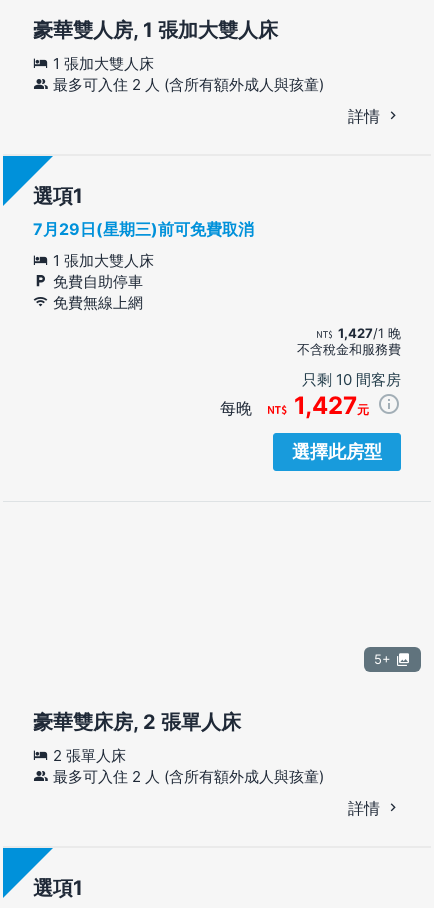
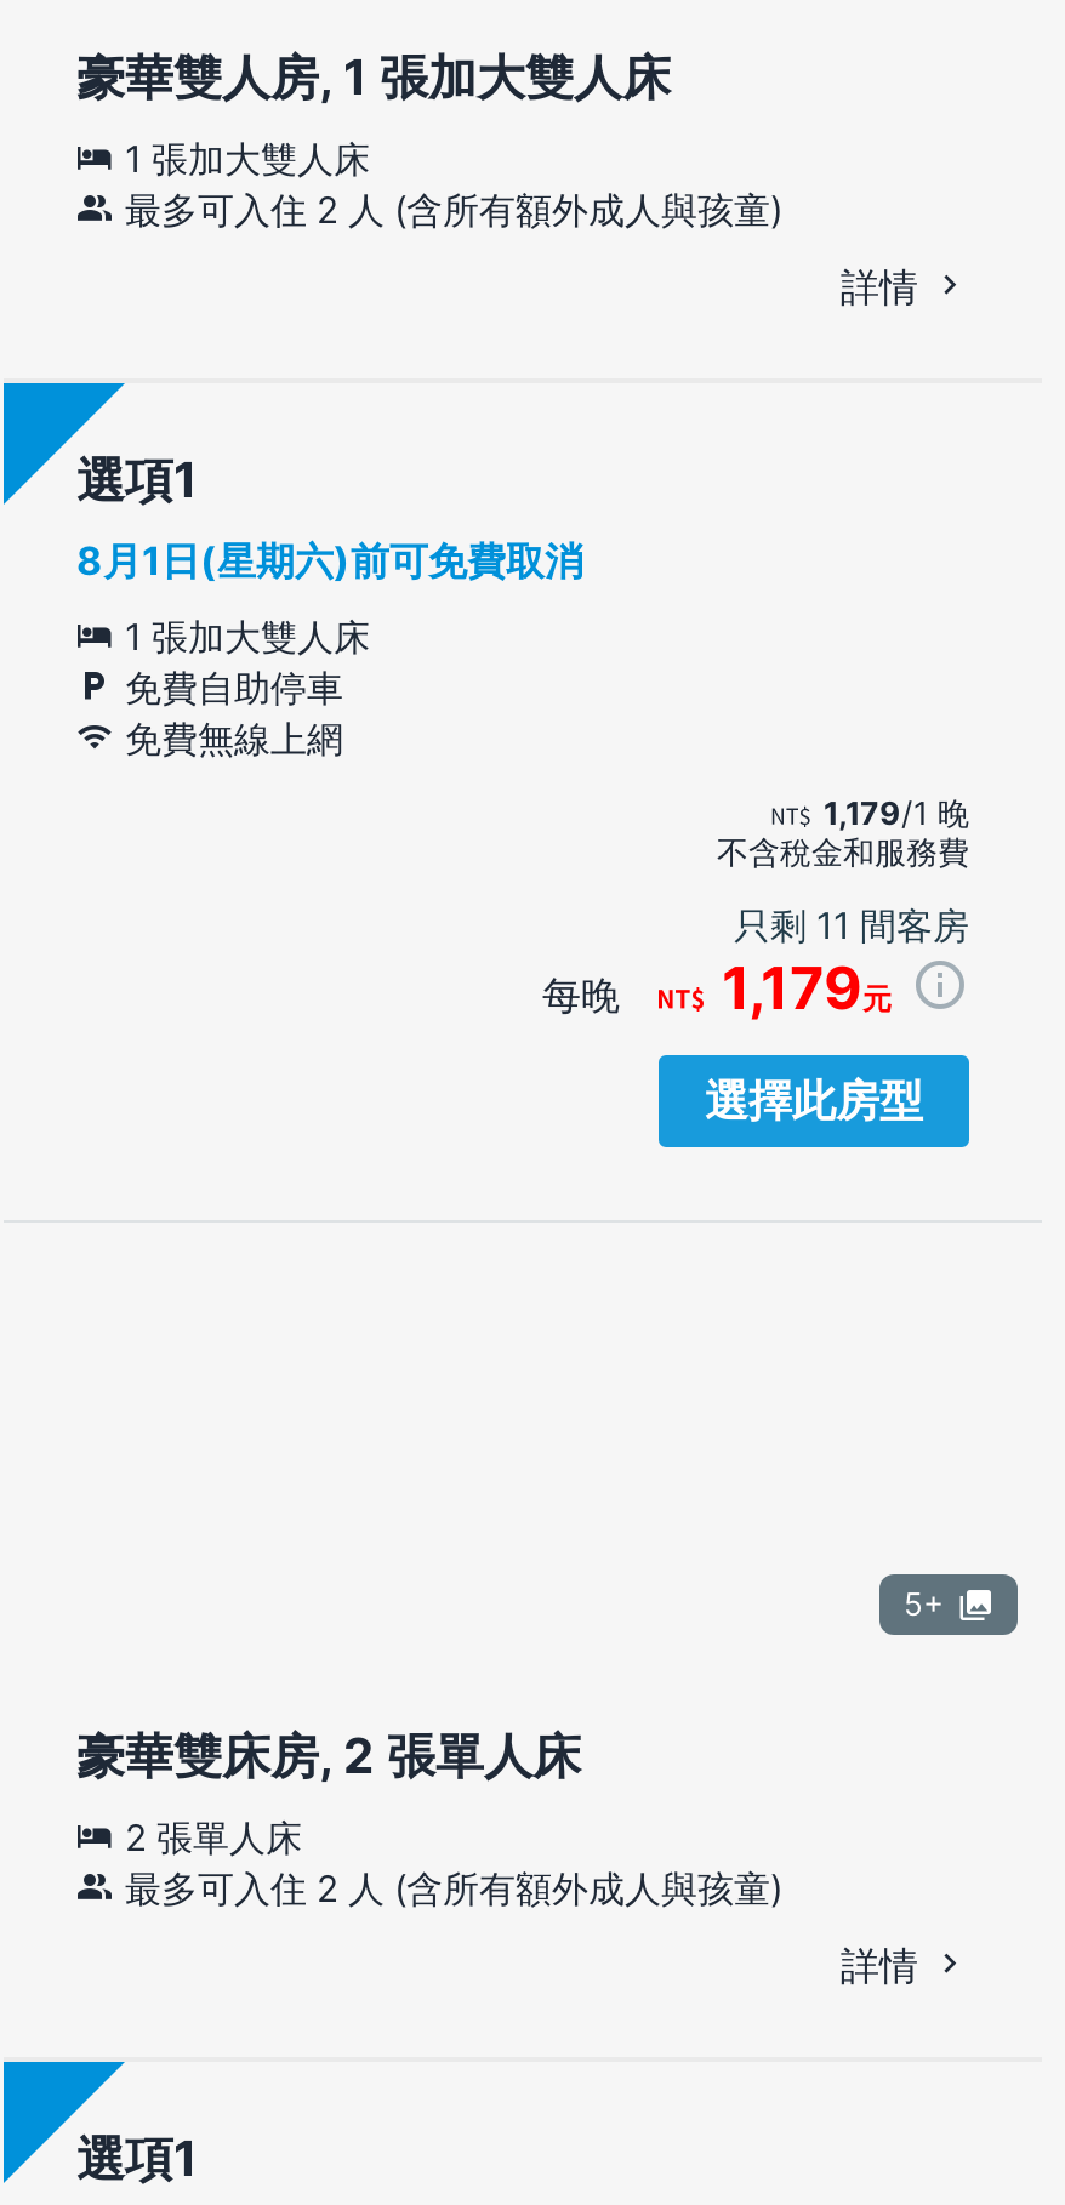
[33,218,254,238] 7月29日(星期三)前可免費取消 -> [76,535,583,583] 8月1日(星期六)前可免費取消
[338,324,401,340] 1,427/1 晚 -> [824,792,969,831] 1,179/1 晚
[302,369,401,388] 只剩 10 間客房 -> [734,901,969,947] 只剩 11 間客房
[294,390,369,419] 1,427元 -> [722,952,892,1022] 1,179元

